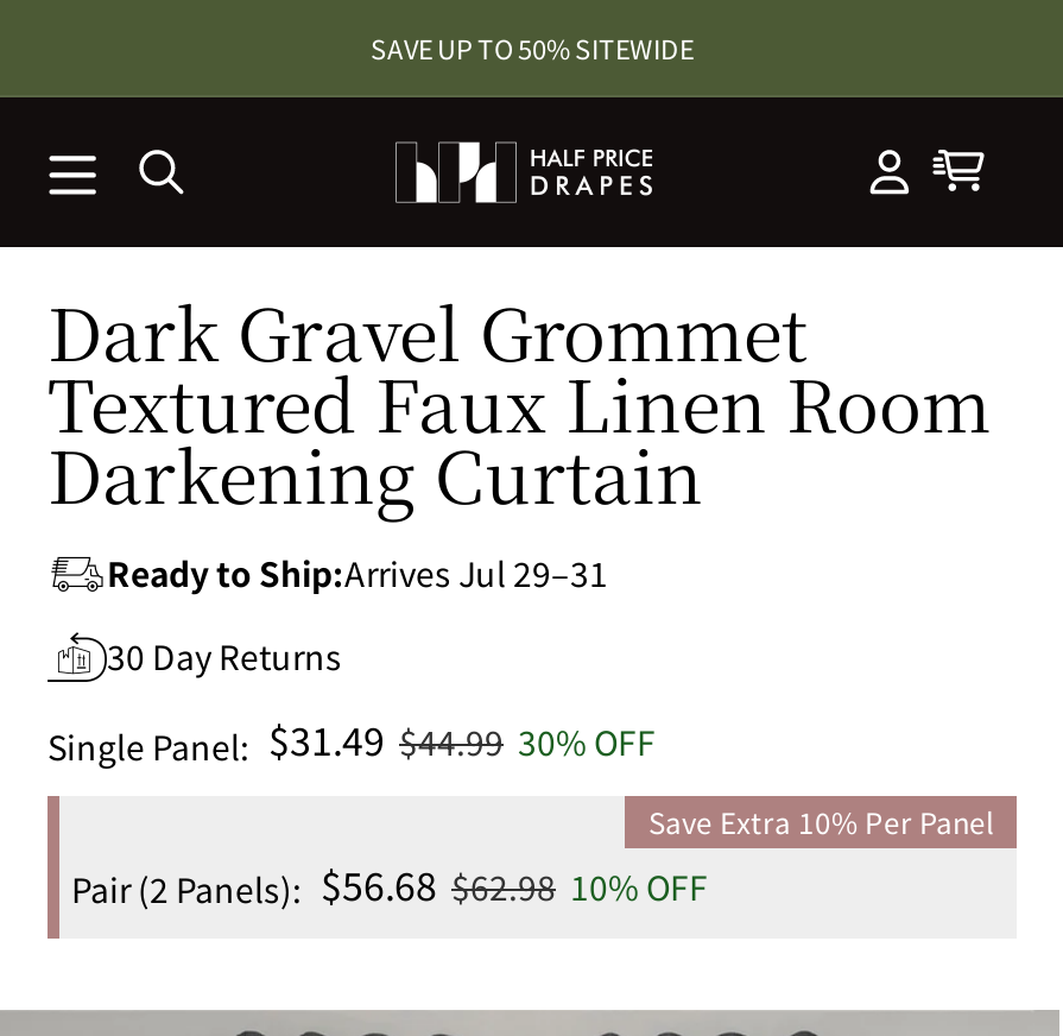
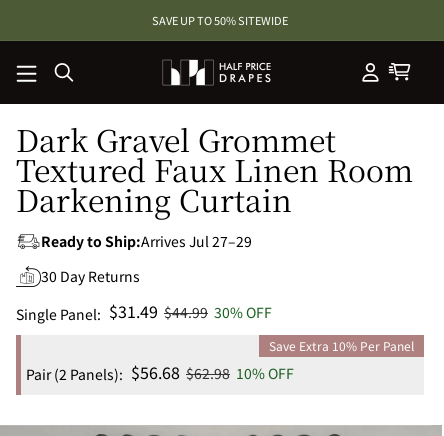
[107,549,608,596] Ready to Ship:Arrives Jul 29–31 -> [41,231,252,251] Ready to Ship:Arrives Jul 27–29

